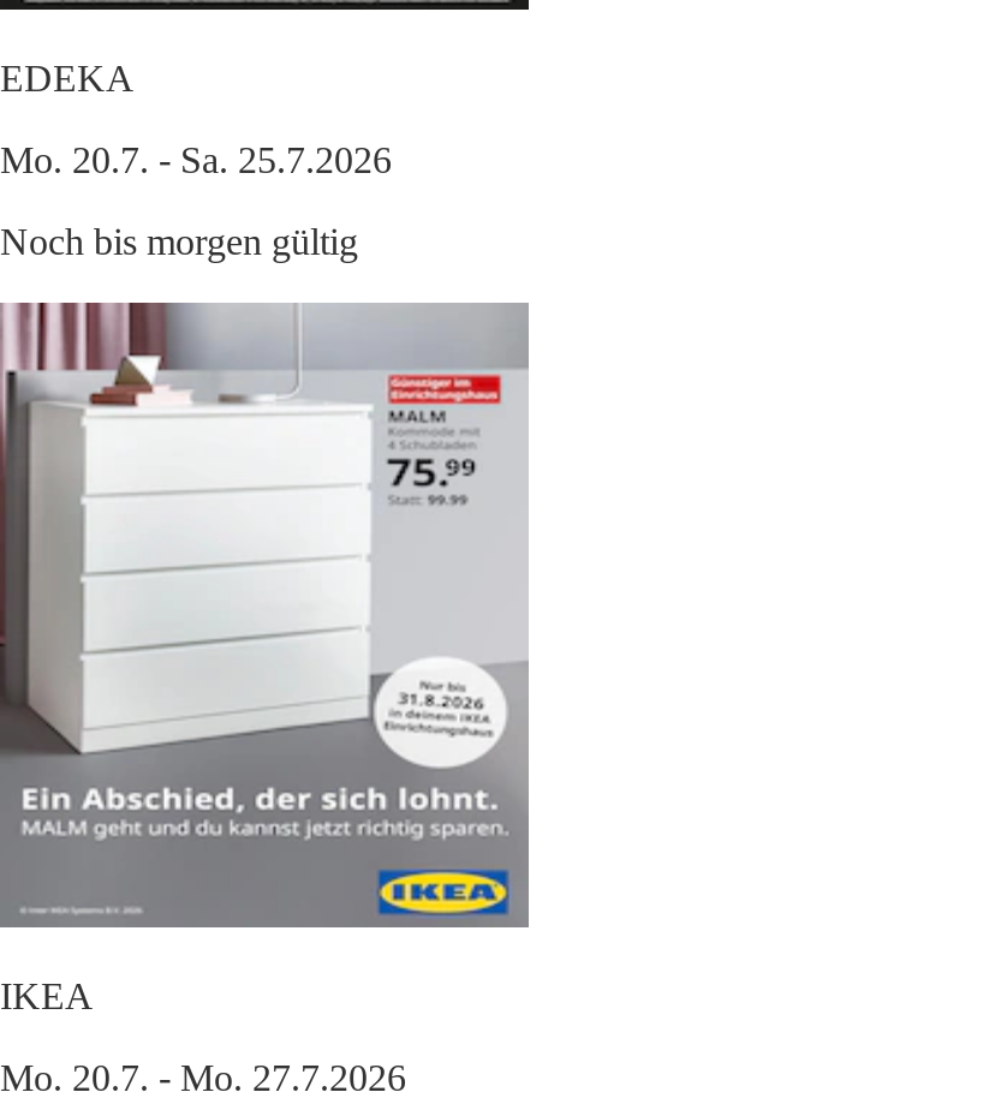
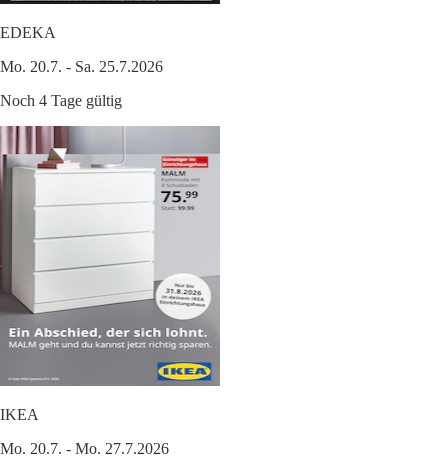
[0,222,358,263] Noch bis morgen gültig -> [0,92,122,109] Noch 4 Tage gültig

